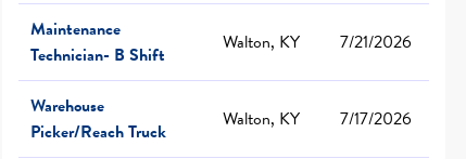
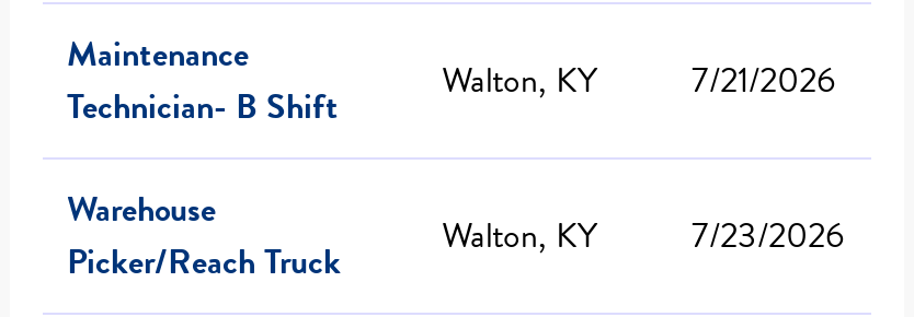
[340,106,412,132] 7/17/2026 -> [692,209,845,261] 7/23/2026

